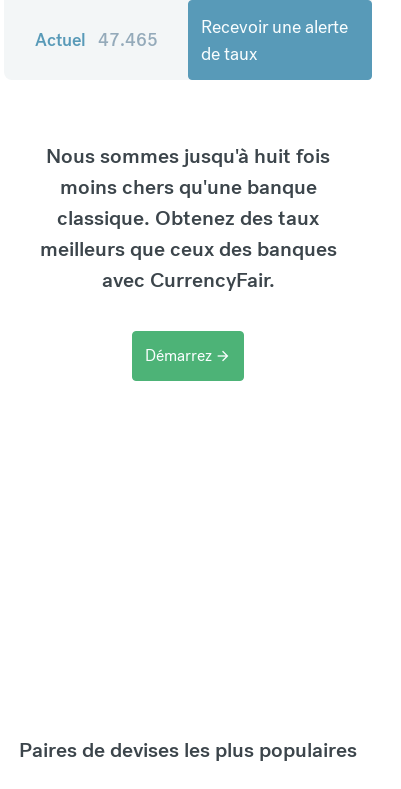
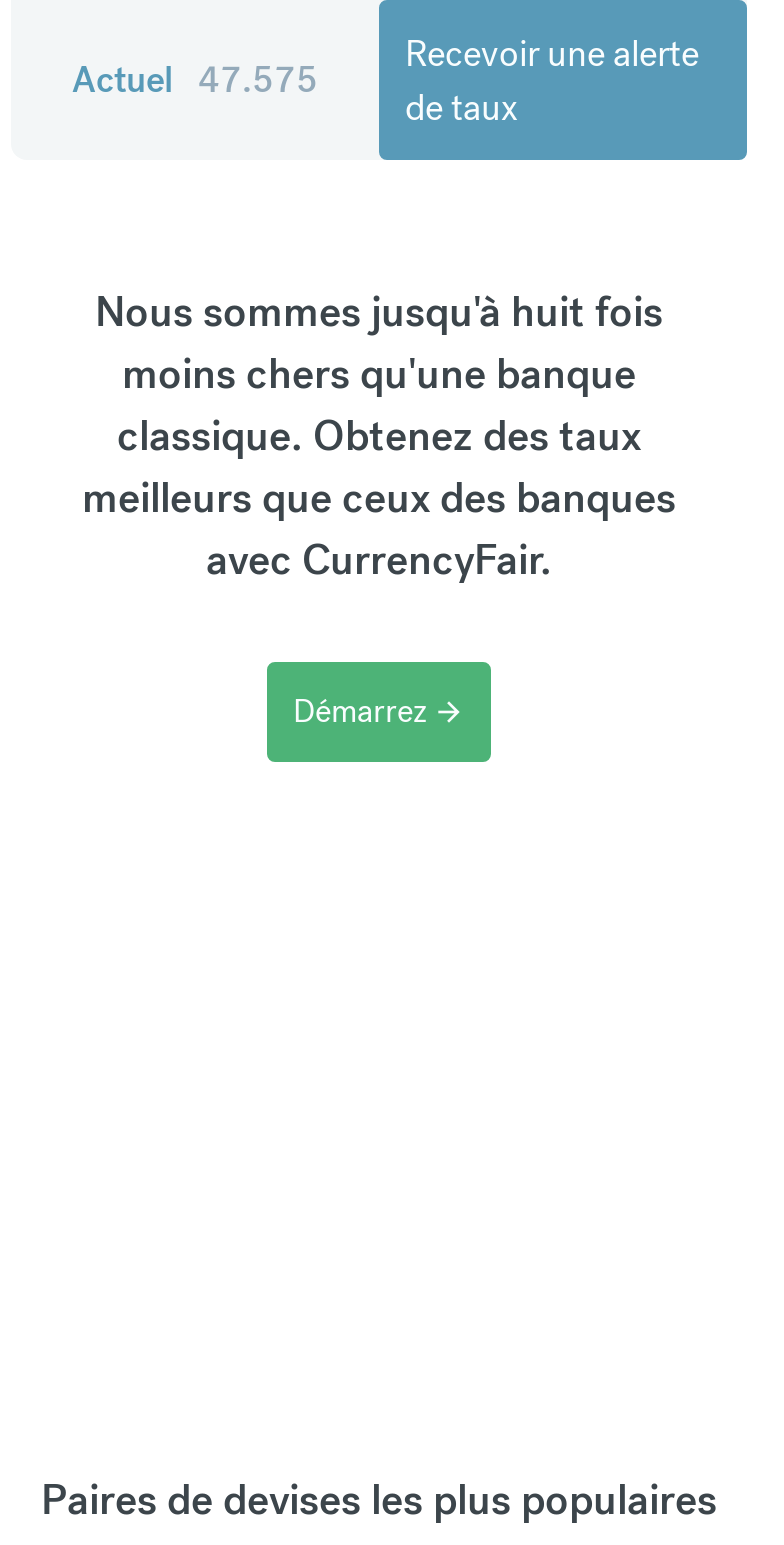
[34,28,157,51] Actuel 47.465 -> [72,57,318,103] Actuel 47.575

